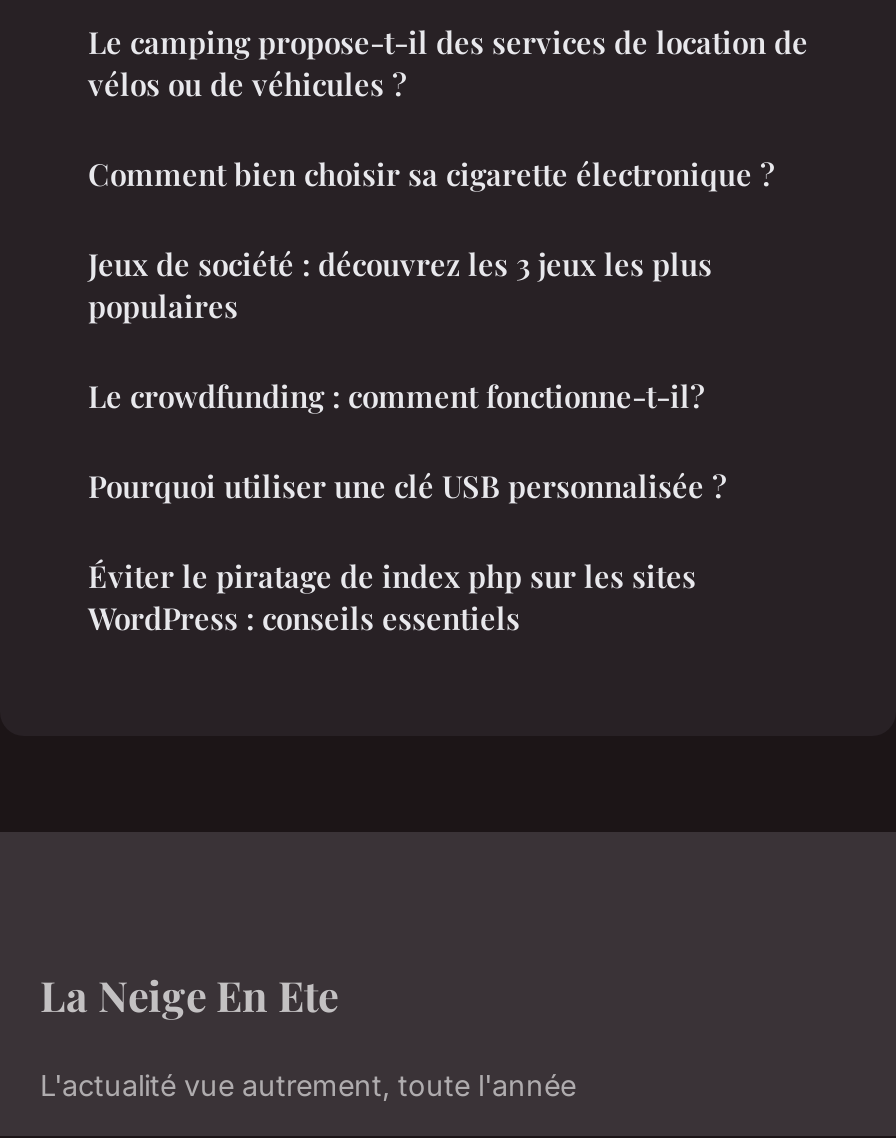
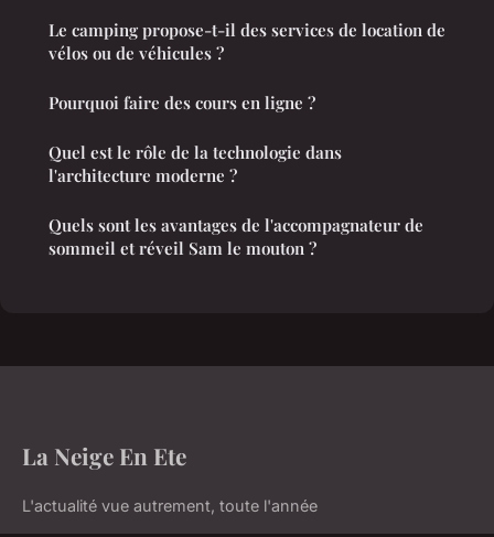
[88,154,774,638] Comment bien choisir sa cigarette électronique ? | Jeux de société : découvrez les 3 jeux les plus | populaires | Le crowdfunding : comment fonctionne-t-il? | Pourquoi utiliser une clé USB personnalisée ? | Éviter le piratage de index php sur les sites | WordPress : conseils essentiels -> [49,92,423,259] Pourquoi faire des cours en ligne ? | Quel est le rôle de la technologie dans | l'architecture moderne ? | Quels sont les avantages de l'accompagnateur de | sommeil et réveil Sam le mouton ?

